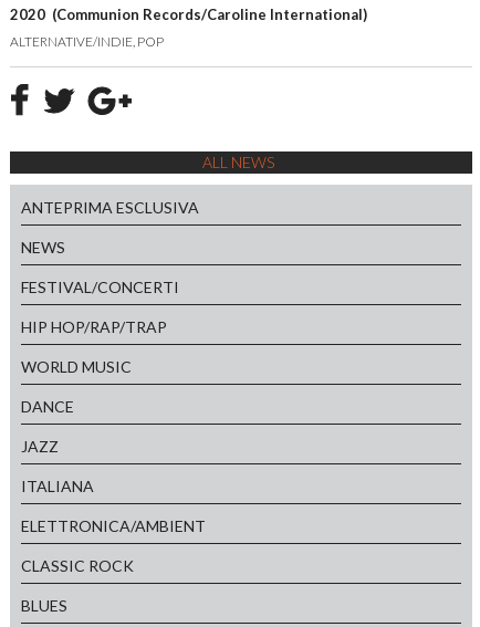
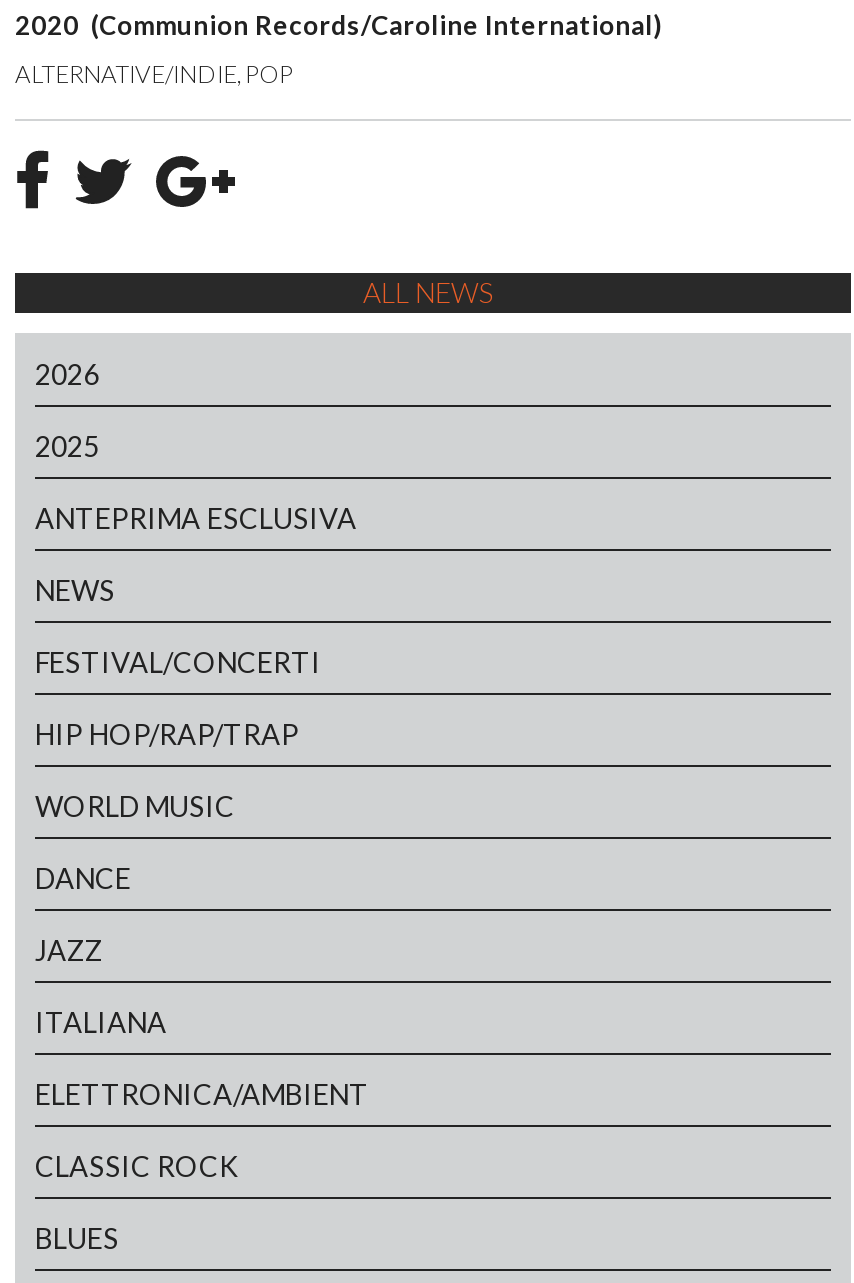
none -> [35,357,99,463] 2026 | 2025

